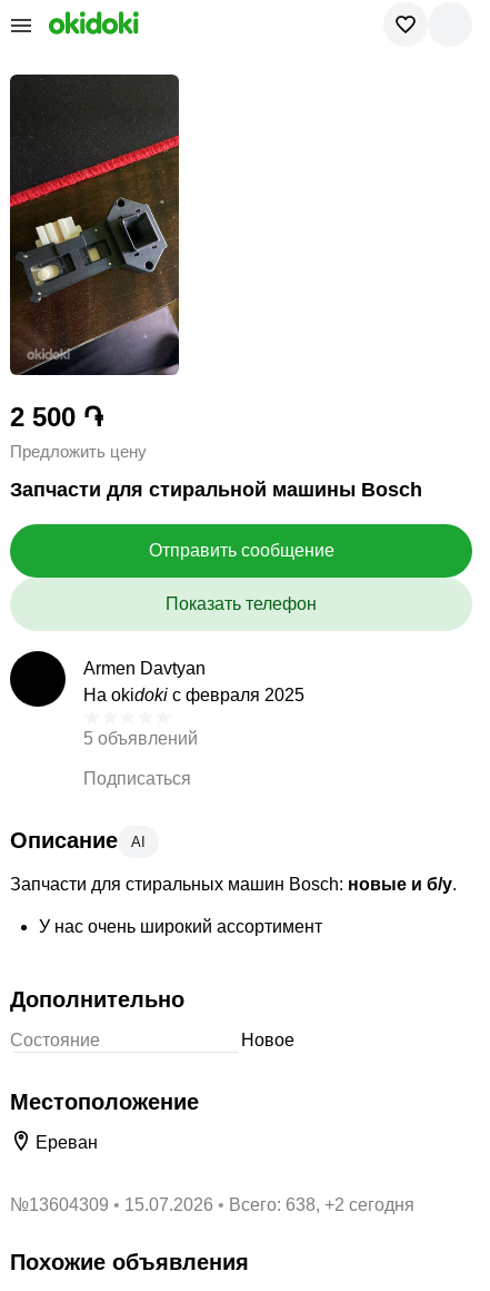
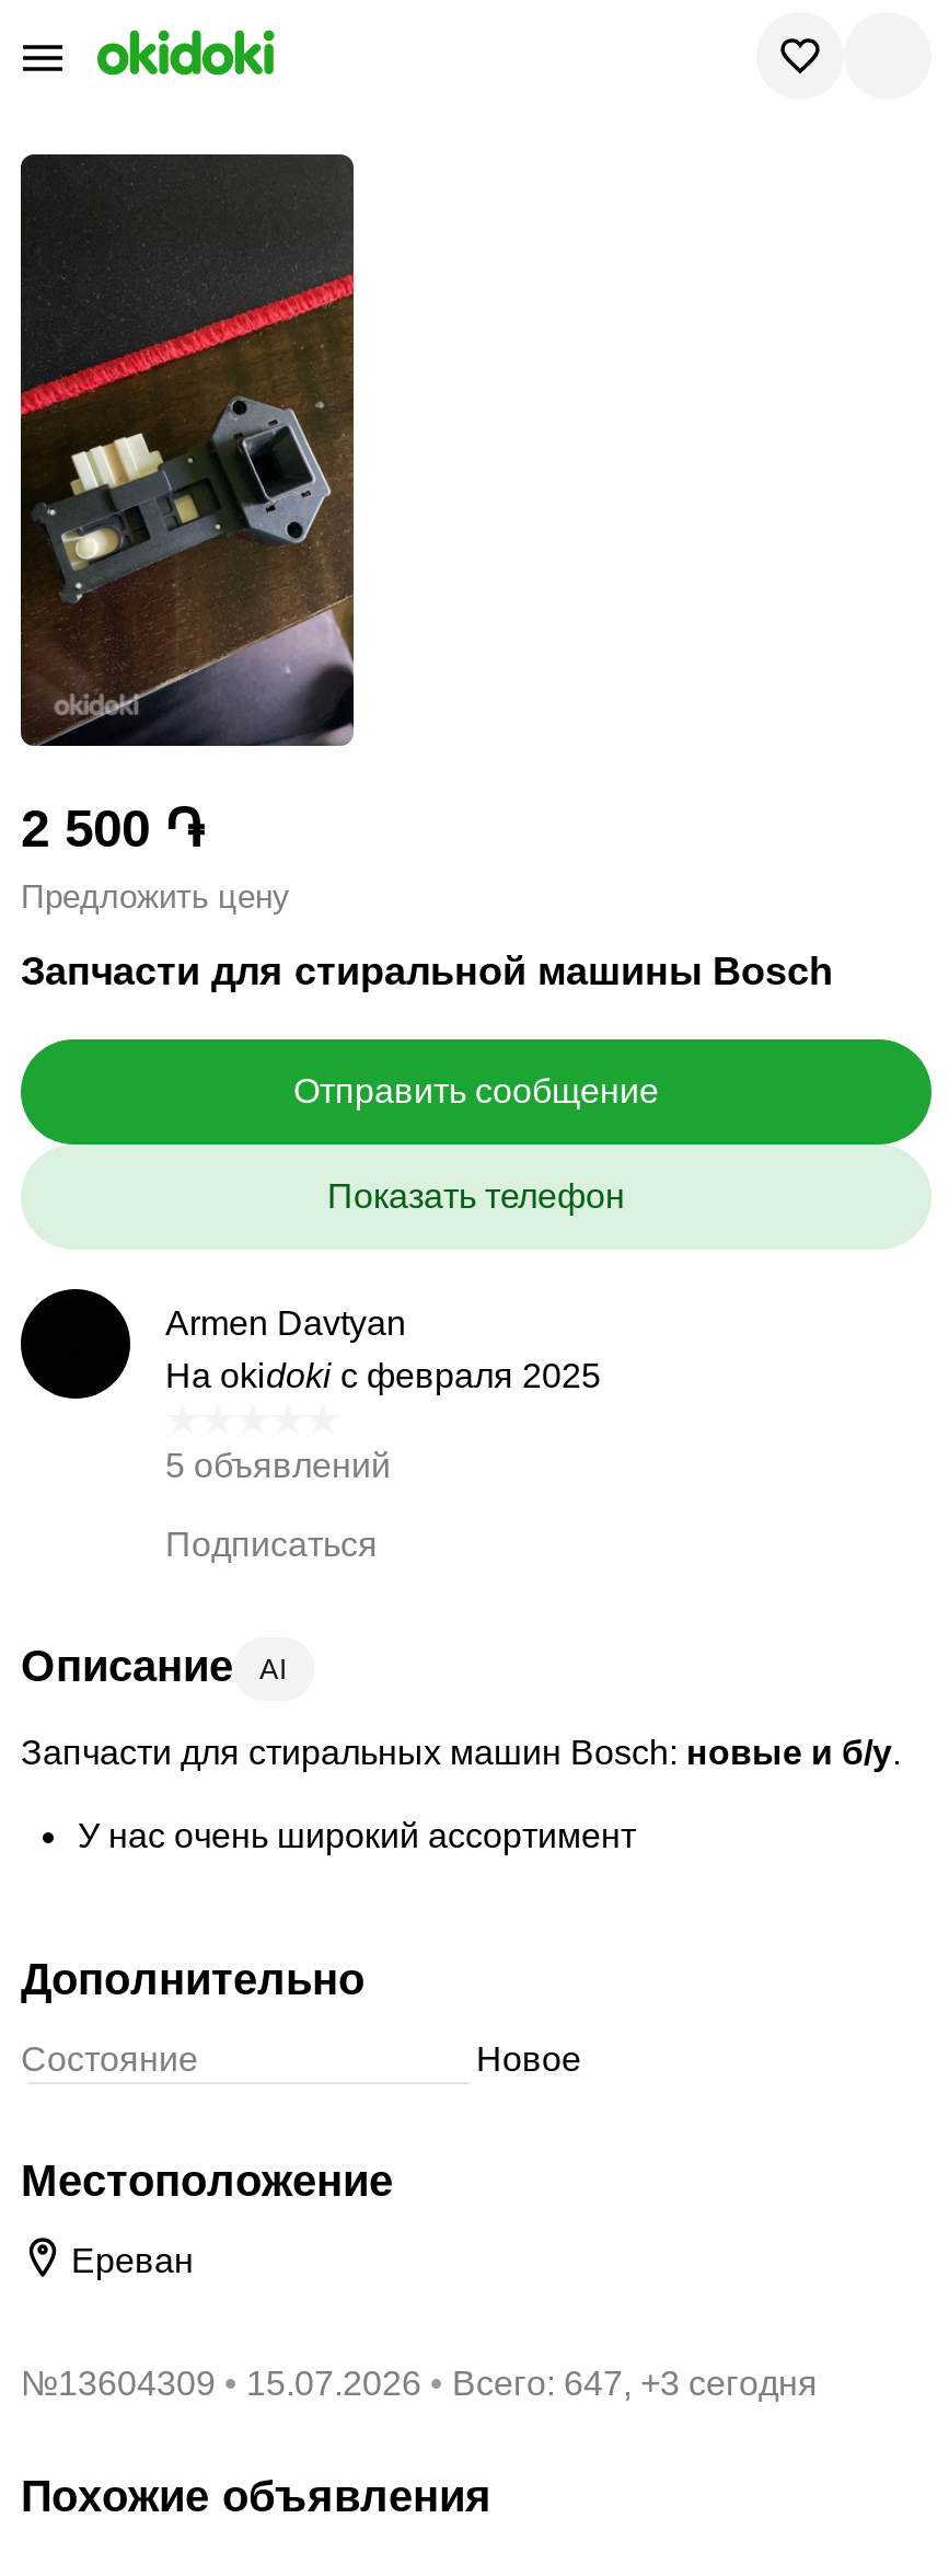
[229,1195,414,1214] Всего: 638, +2 сегодня -> [452,2365,818,2402] Всего: 647, +3 сегодня

